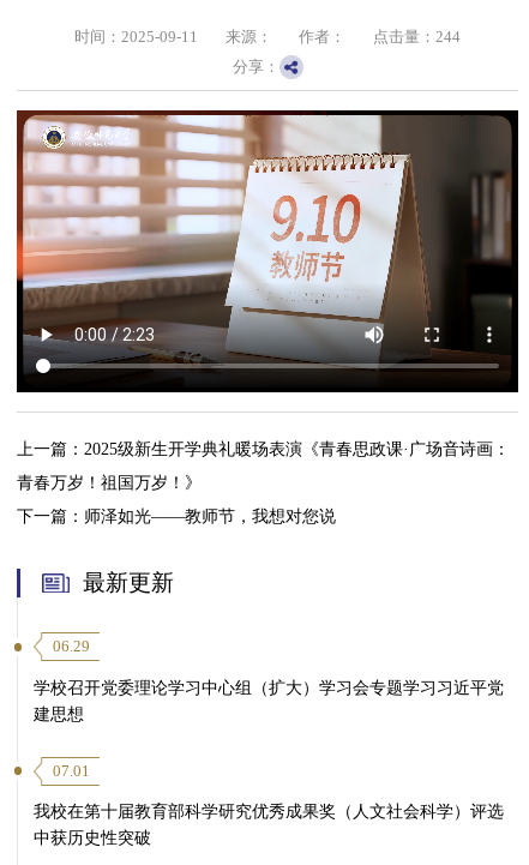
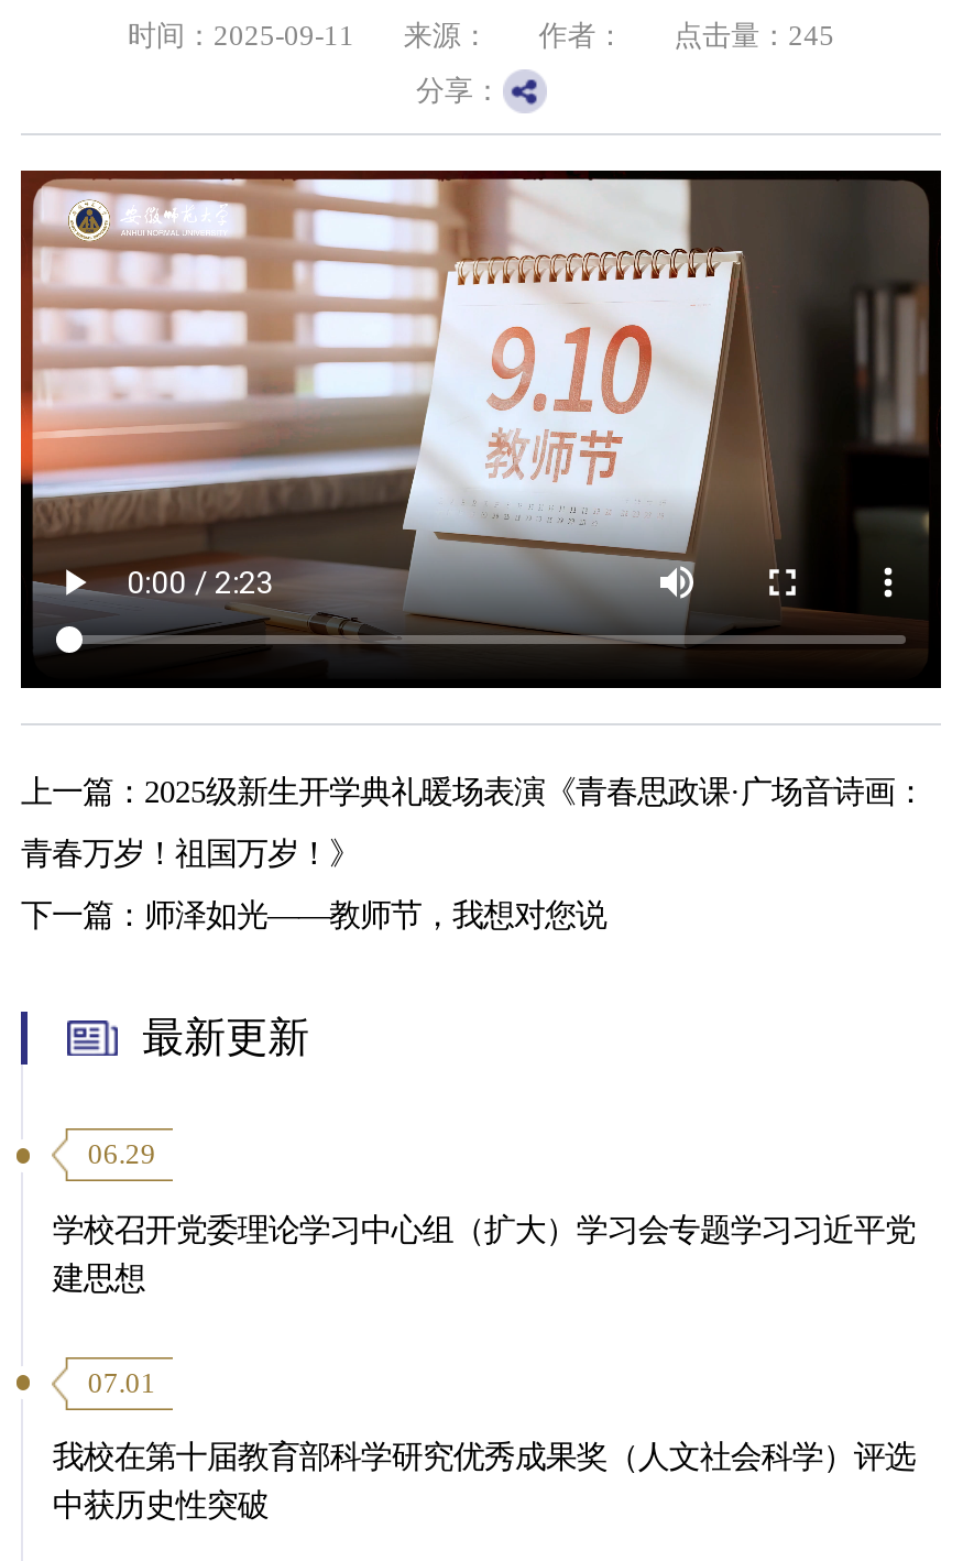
[75,29,460,46] 时间：2025-09-11 来源： 作者： 点击量：244 -> [127,21,834,52] 时间：2025-09-11 来源： 作者： 点击量：245

